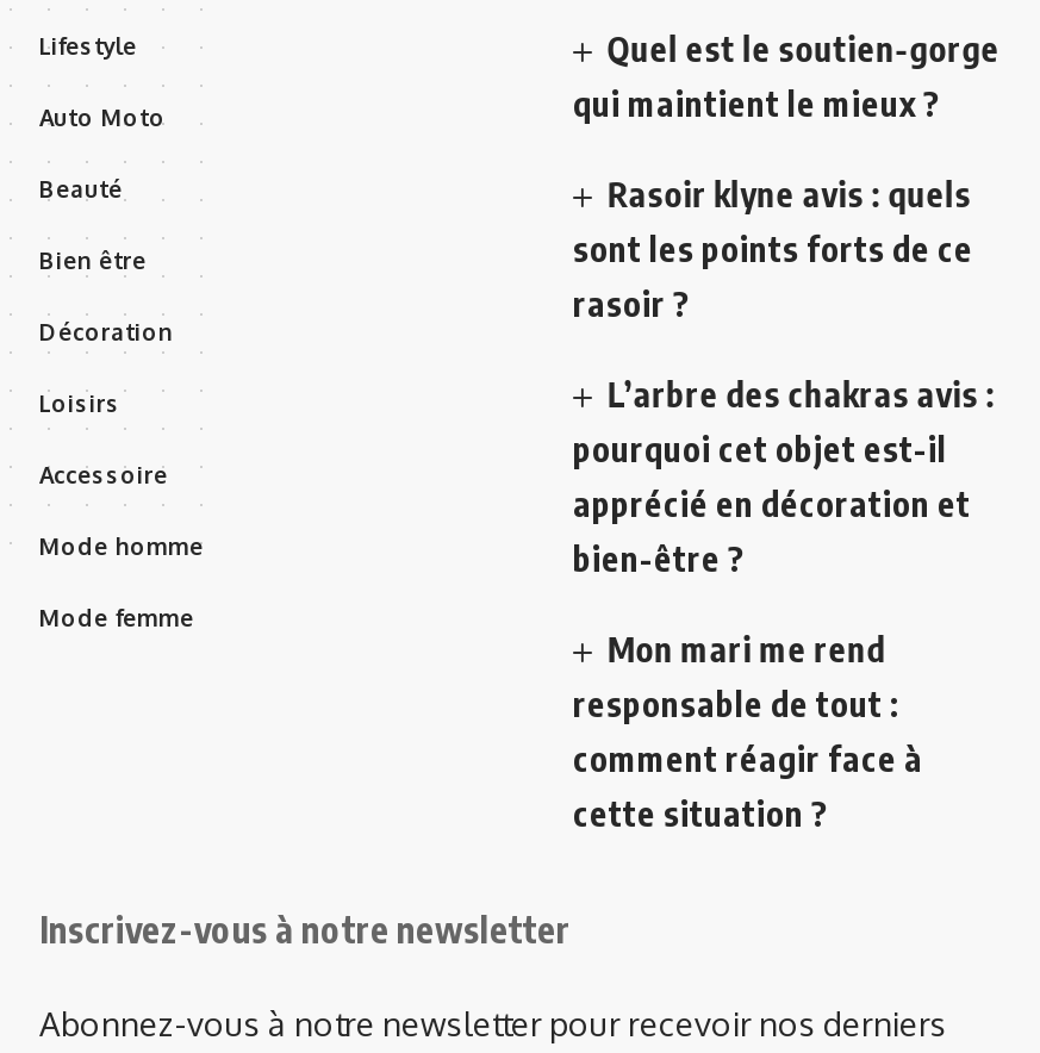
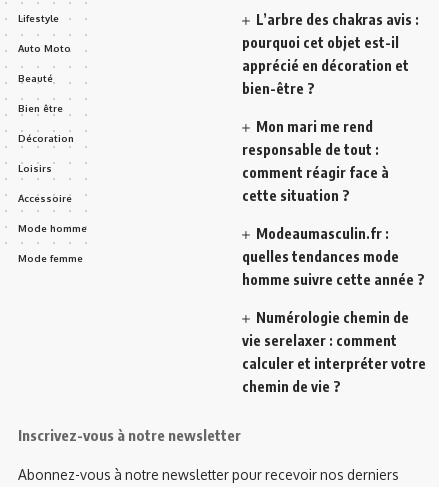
[573,28,1000,324] Quel est le soutien-gorge | qui maintient le mieux ? | Rasoir klyne avis : quels | sont les points forts de ce | rasoir ? -> none
moved [573,374,995,834] -> [242,11,419,204]: L’arbre des chakras avis : | pourquoi cet objet est-il | apprécié en décoration et | bien-être ? | Mon mari me rend | responsable de tout : | comment réagir face à | cette situation ?
none -> [242,225,426,395] Modeaumasculin.fr : | quelles tendances mode | homme suivre cette année ? | Numérologie chemin de | vie serelaxer : comment | calculer et interpréter votre | chemin de vie ?

